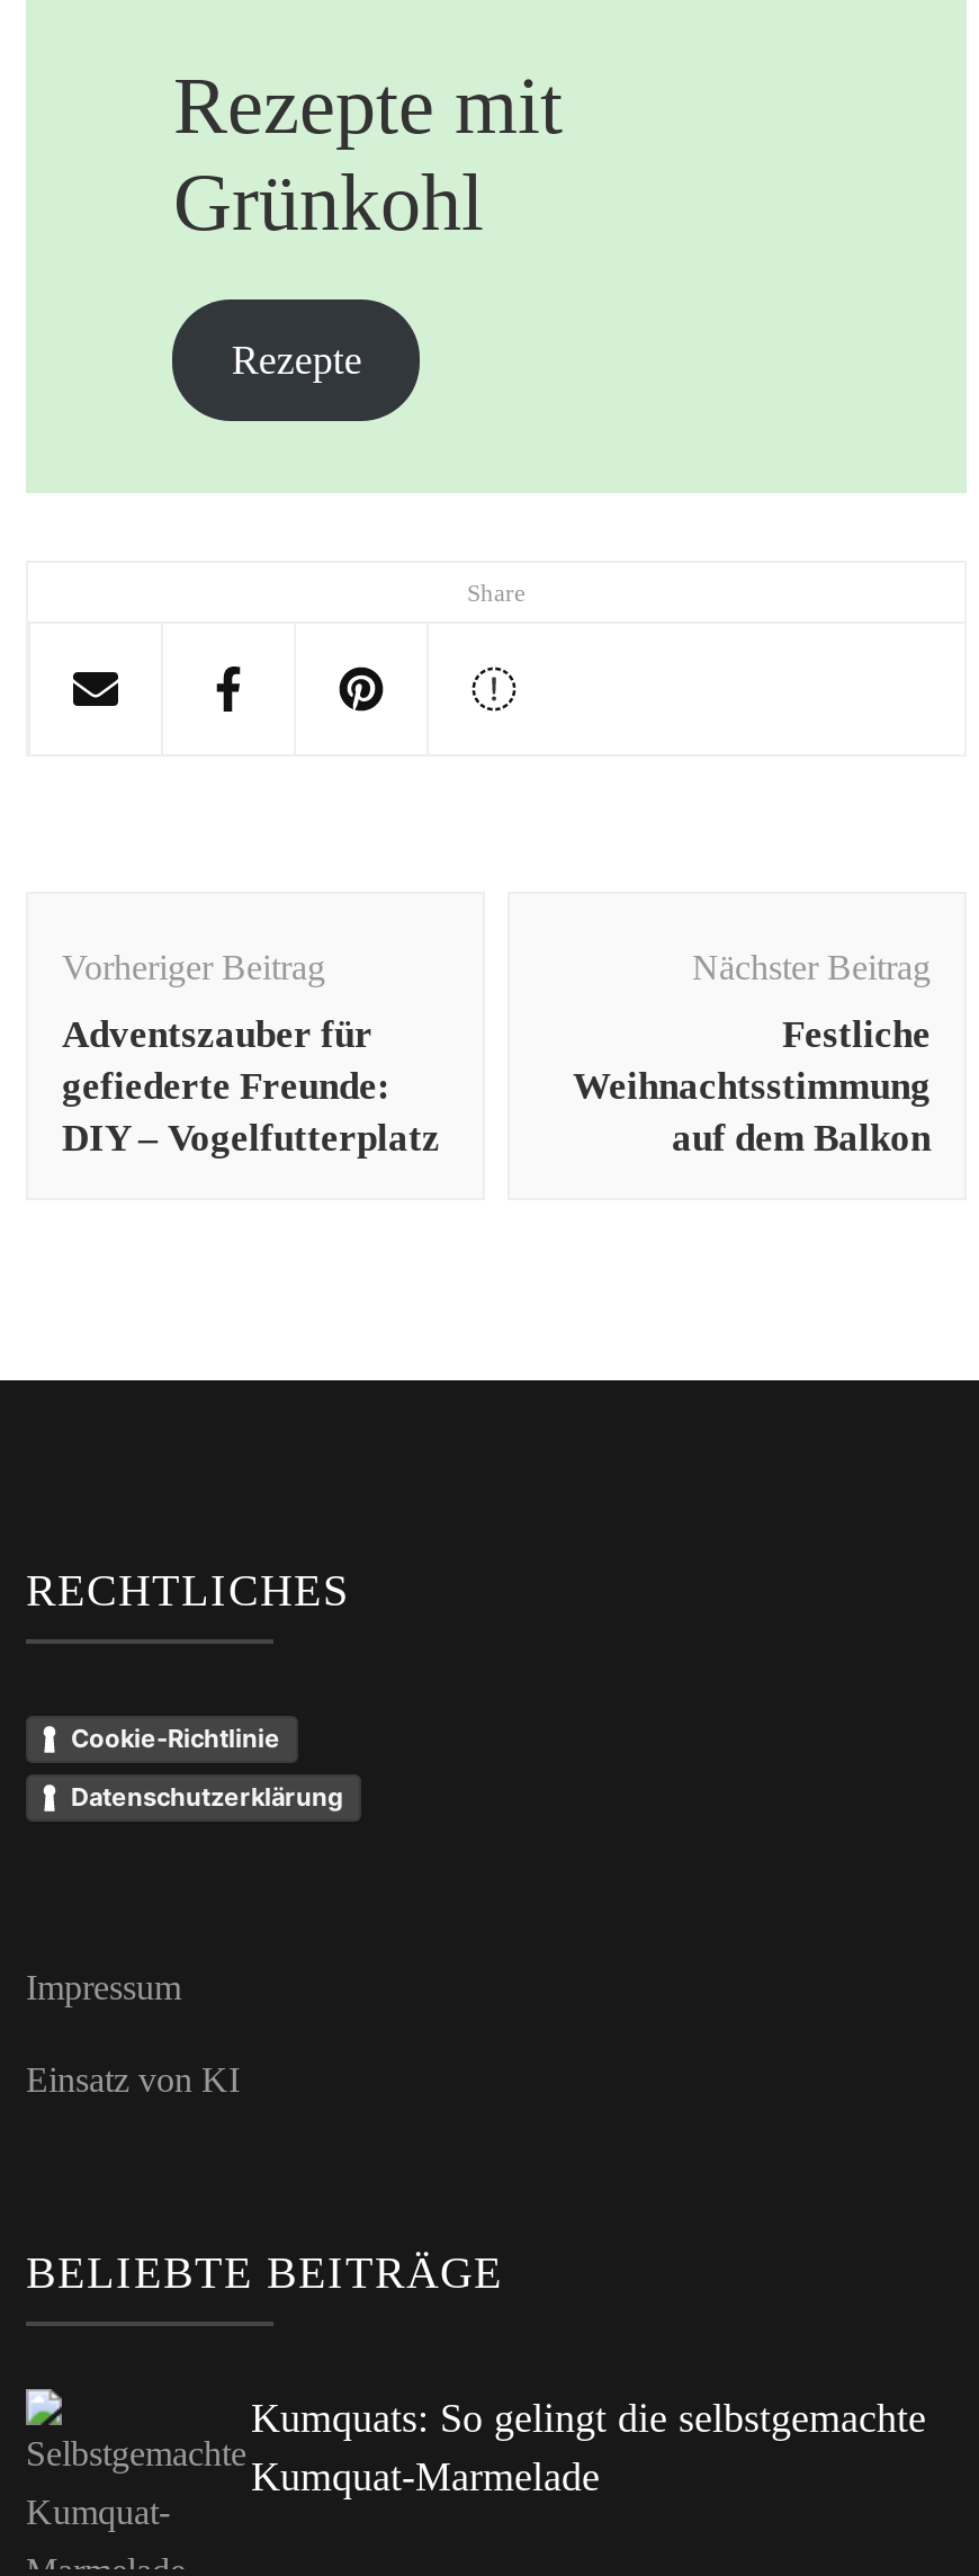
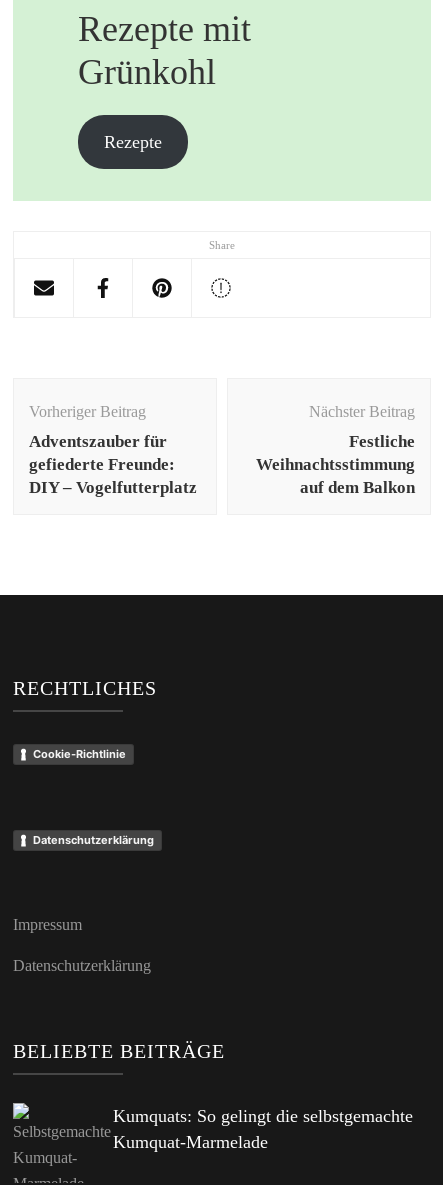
[26,2061,240,2100] Einsatz von KI -> [13,957,151,974] Datenschutzerklärung

